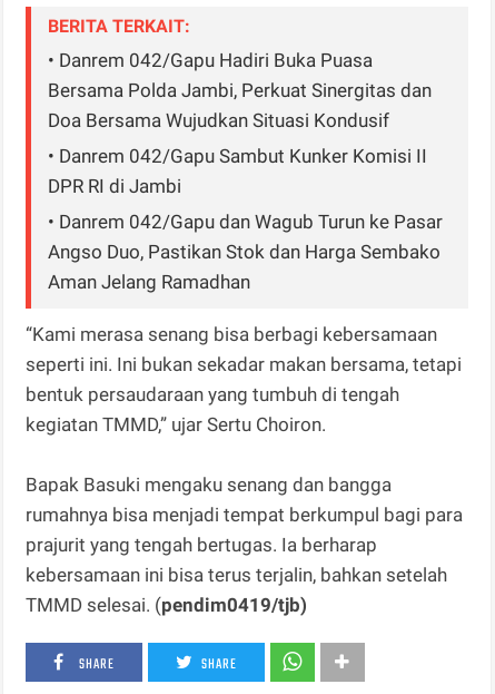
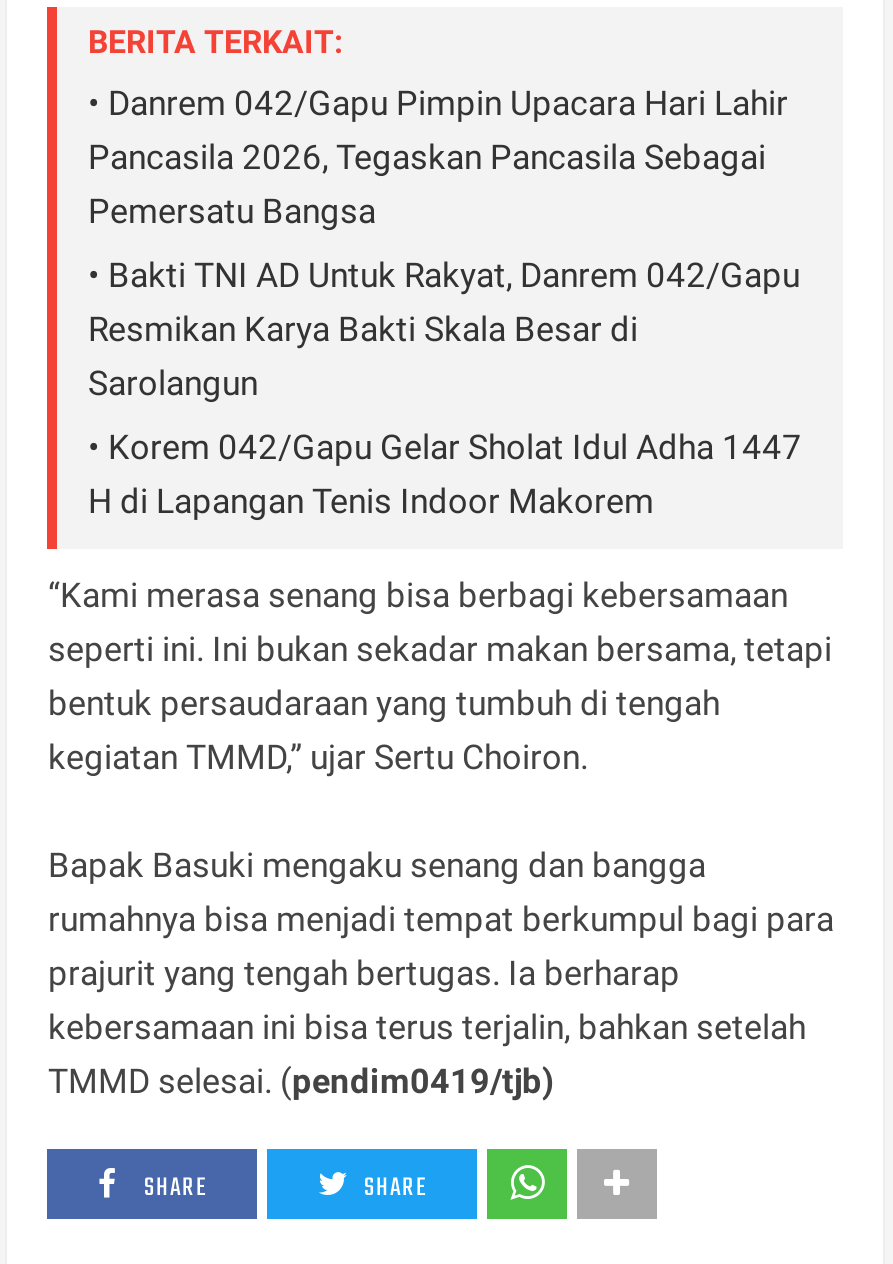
[48,49,432,131] • Danrem 042/Gapu Hadiri Buka Puasa | Bersama Polda Jambi, Perkuat Sinergitas dan | Doa Bersama Wujudkan Situasi Kondusif -> [88,83,788,231] • Danrem 042/Gapu Pimpin Upacara Hari Lahir | Pancasila 2026, Tegaskan Pancasila Sebagai | Pemersatu Bangsa
[48,145,428,197] • Danrem 042/Gapu Sambut Kunker Komisi II | DPR RI di Jambi -> [88,255,800,403] • Bakti TNI AD Untuk Rakyat, Danrem 042/Gapu | Resmikan Karya Bakti Skala Besar di | Sarolangun
[48,211,443,293] • Danrem 042/Gapu dan Wagub Turun ke Pasar | Angso Duo, Pastikan Stok dan Harga Sembako | Aman Jelang Ramadhan -> [88,427,802,521] • Korem 042/Gapu Gelar Sholat Idul Adha 1447 | H di Lapangan Tenis Indoor Makorem

